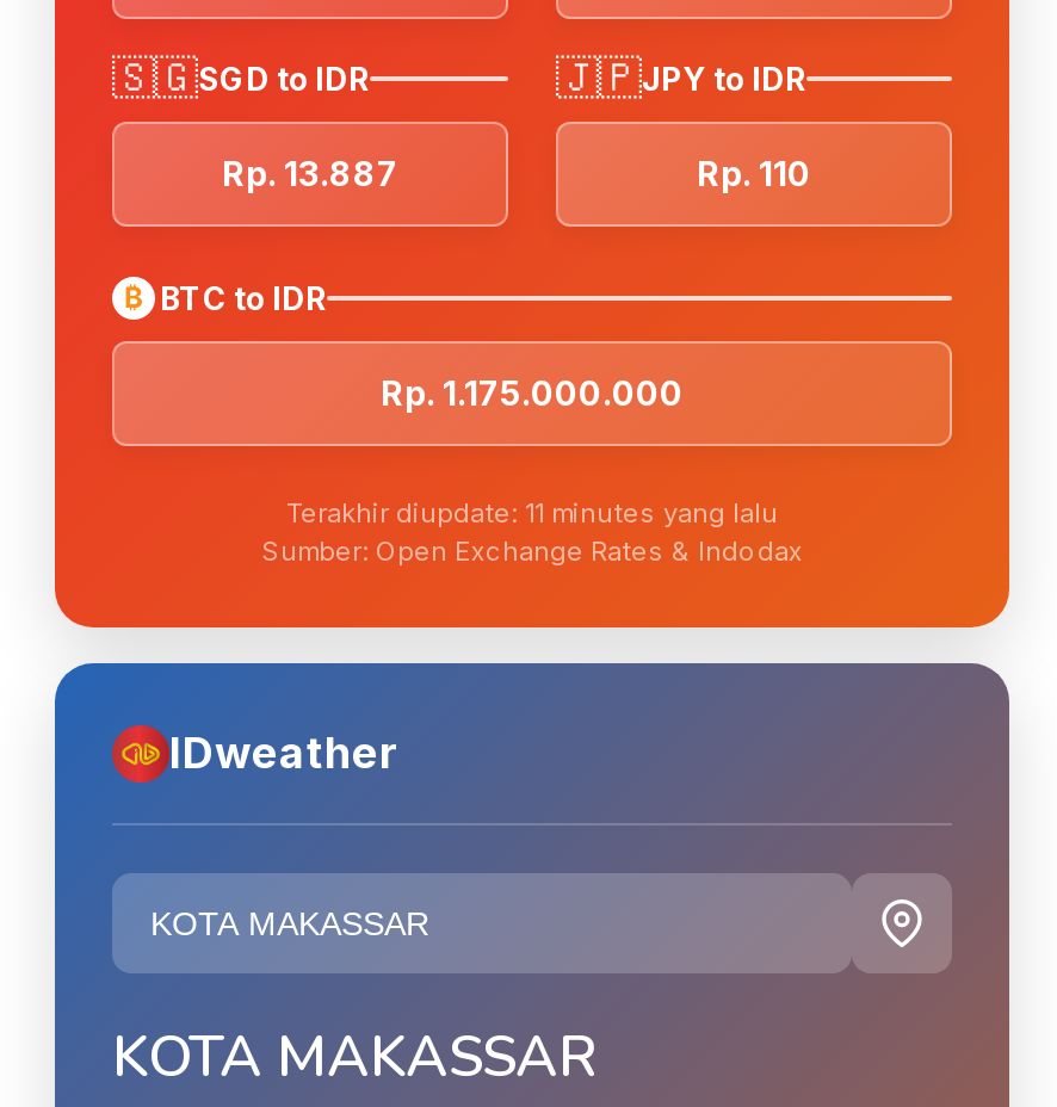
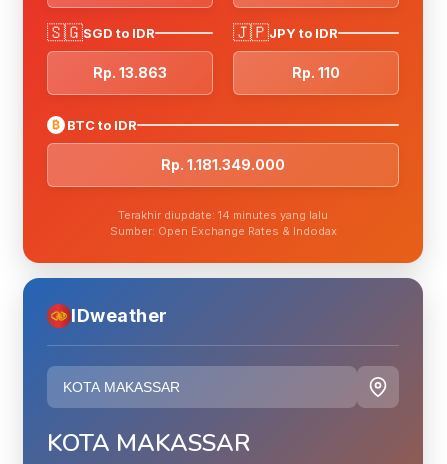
[222,153,398,194] Rp. 13.887 -> [93,64,167,81] Rp. 13.863
[381,373,684,413] Rp. 1.175.000.000 -> [161,156,285,173] Rp. 1.181.349.000
[286,497,778,530] Terakhir diupdate: 11 minutes yang lalu -> [118,208,328,222] Terakhir diupdate: 14 minutes yang lalu

